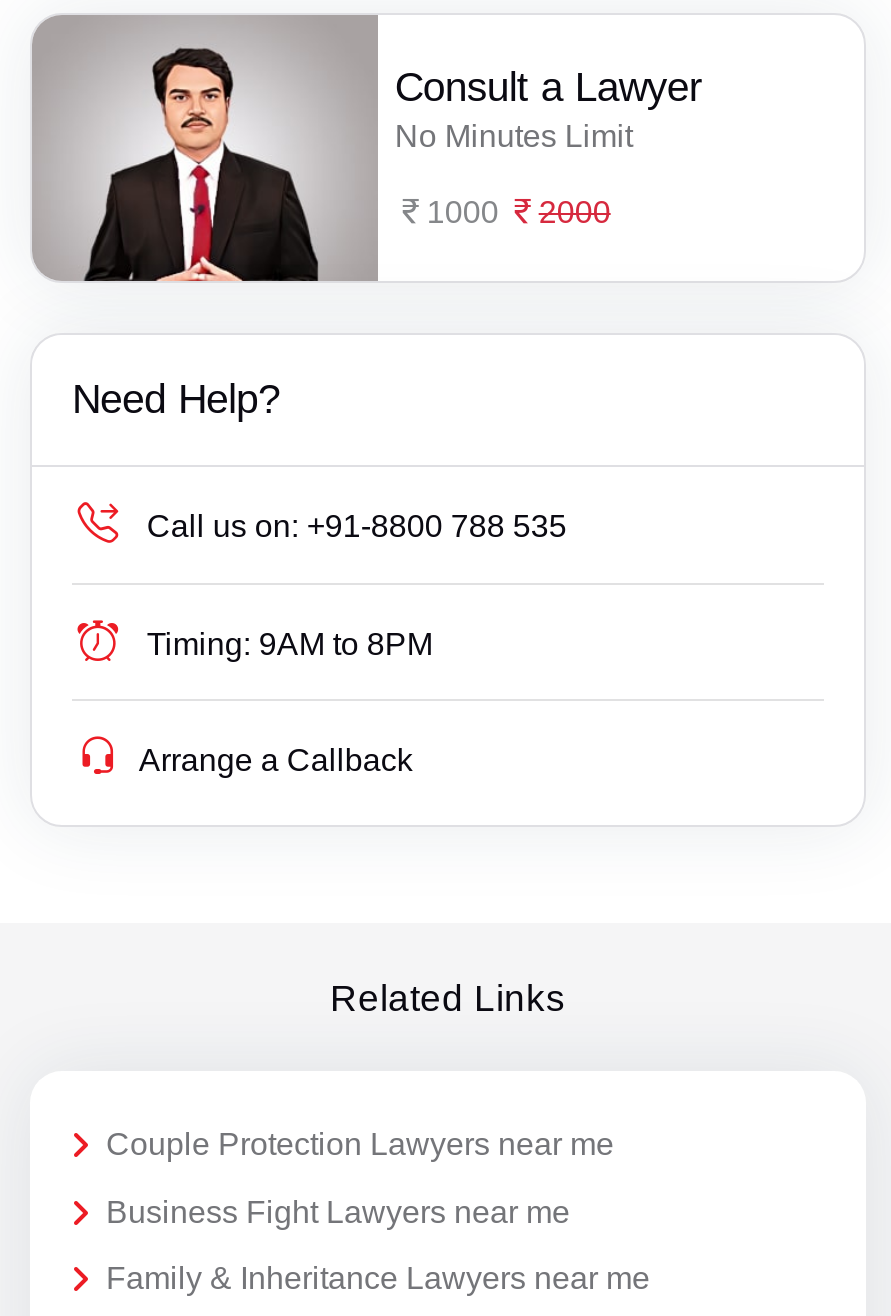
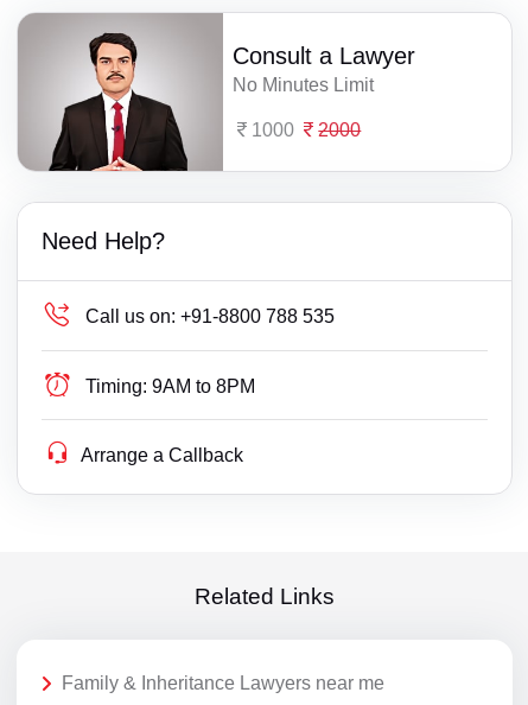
[106,1127,614,1229] Couple Protection Lawyers near me | Business Fight Lawyers near me -> none

